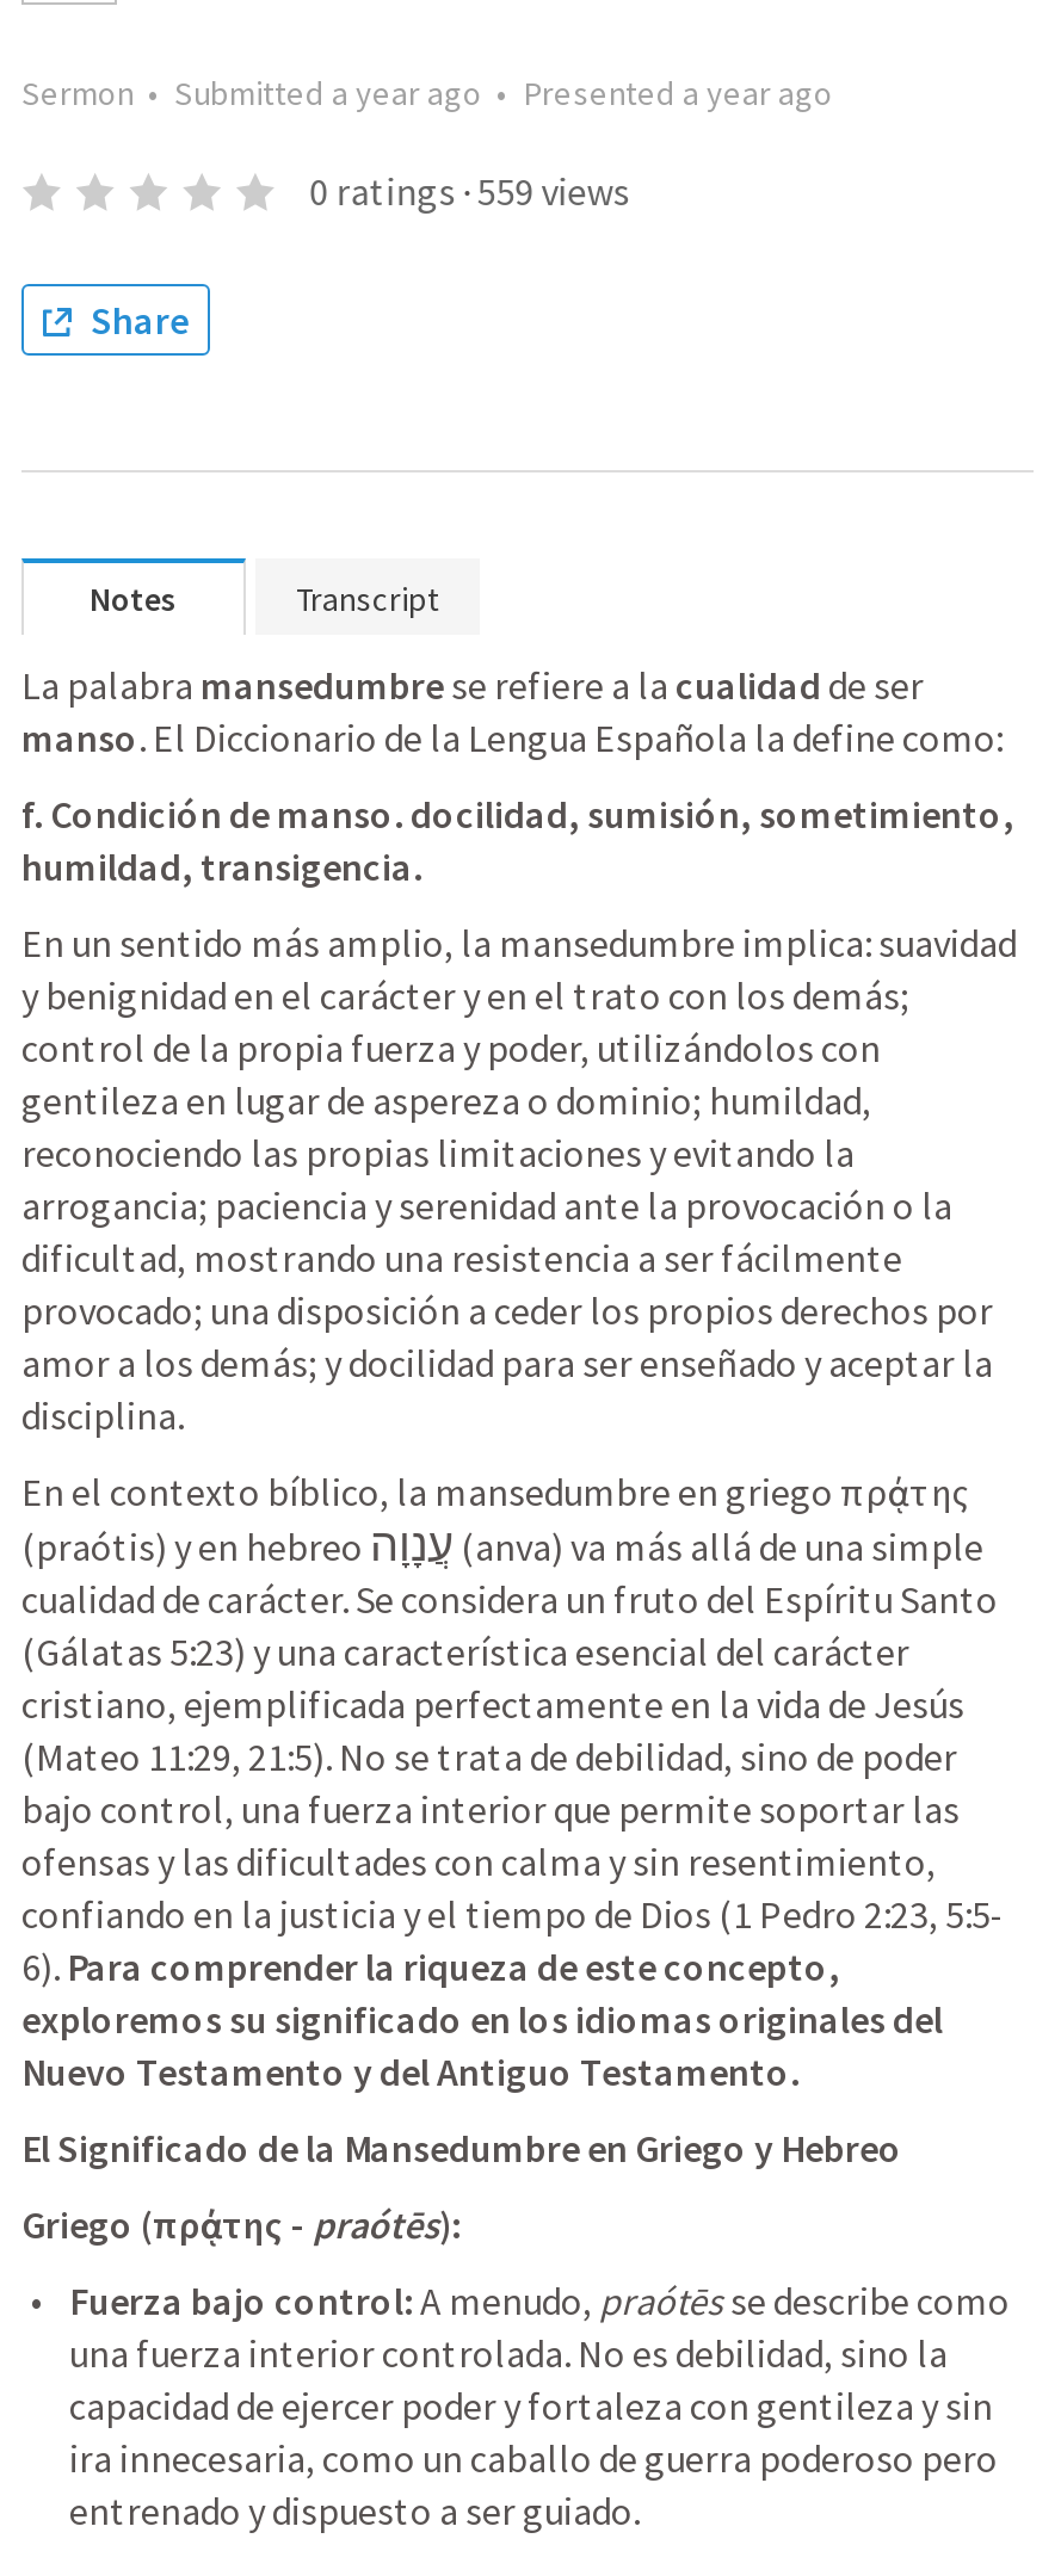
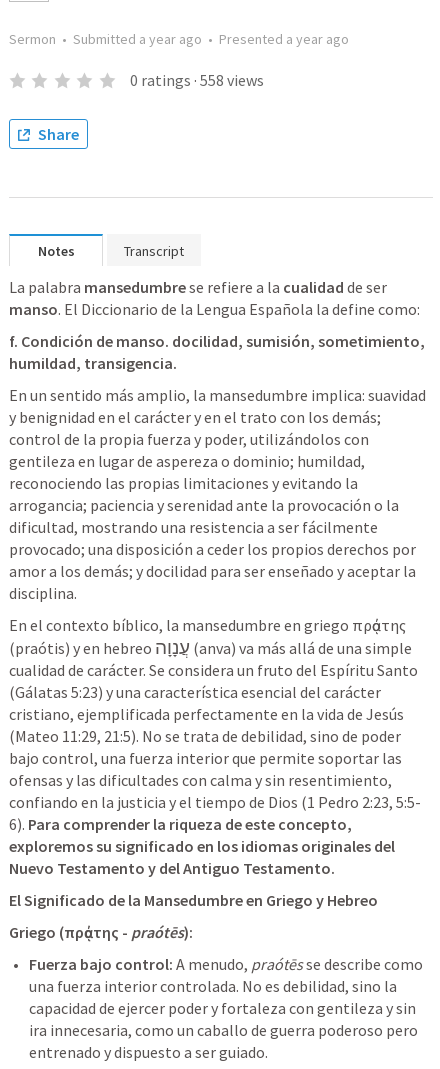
[310,167,629,215] 0 ratings · 559 views -> [130,70,264,90] 0 ratings · 558 views

